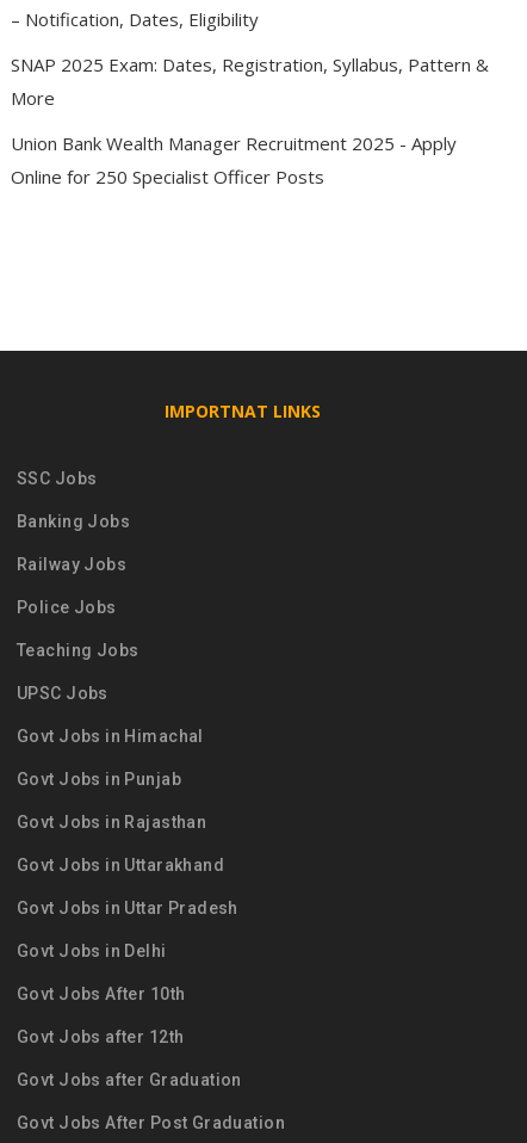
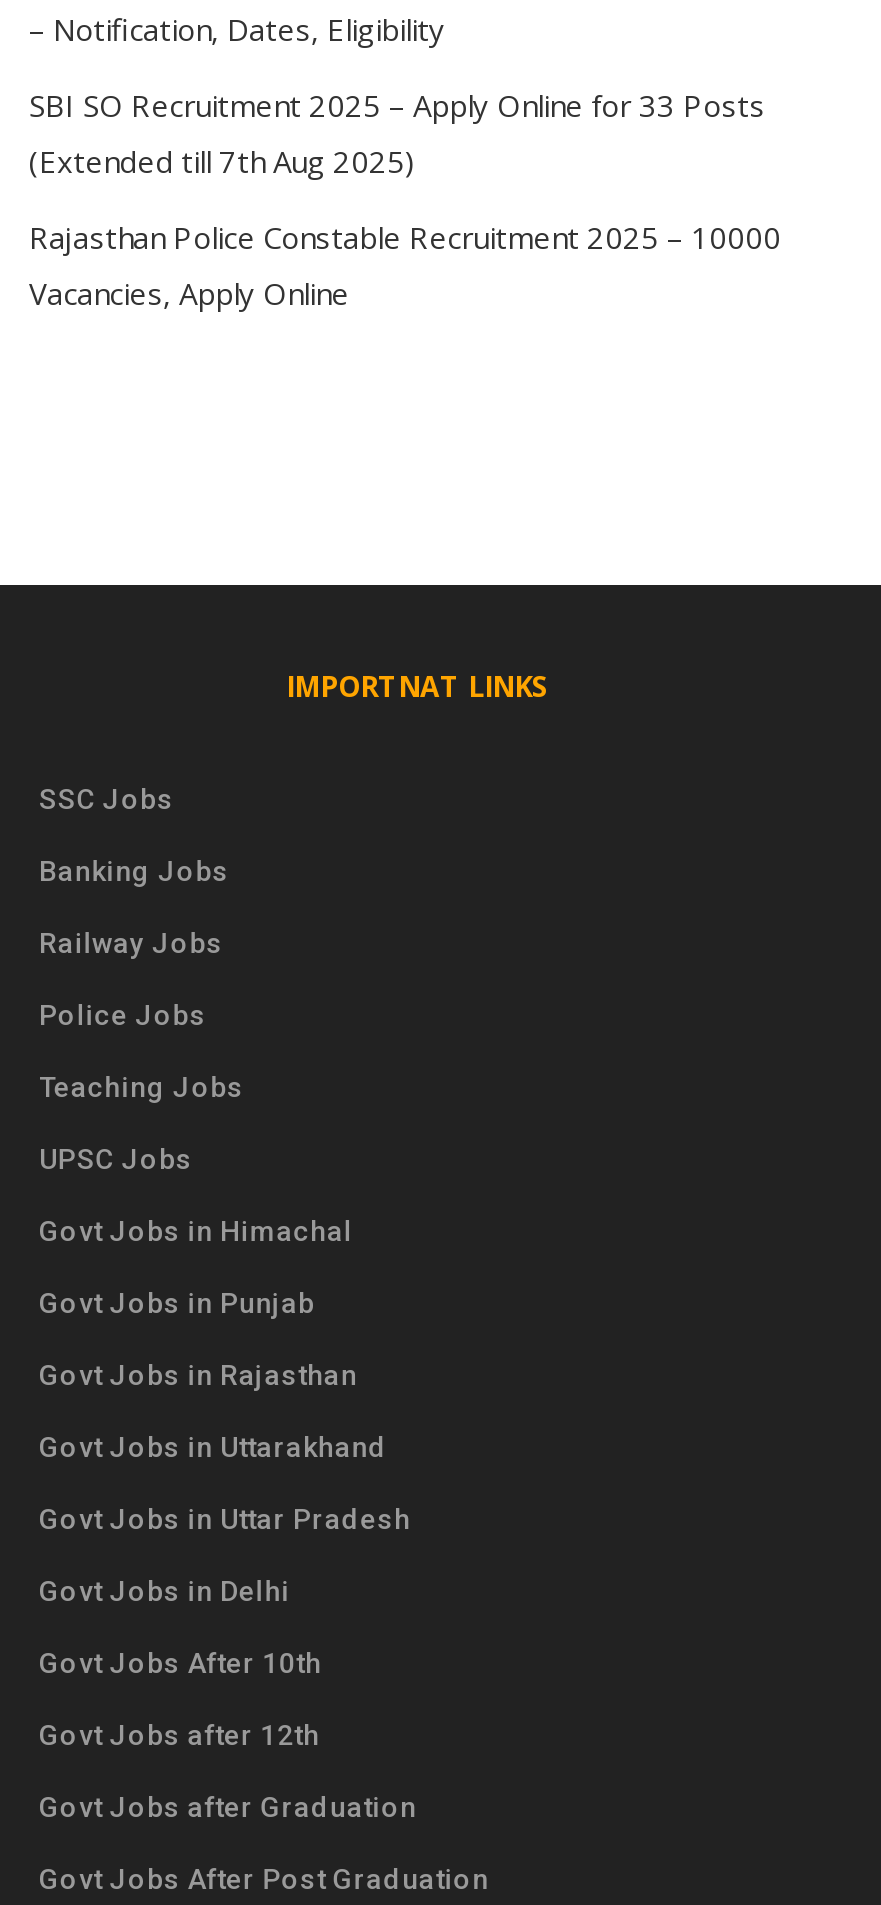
[11,52,489,110] SNAP 2025 Exam: Dates, Registration, Syllabus, Pattern & | More -> [29,85,765,181] SBI SO Recruitment 2025 – Apply Online for 33 Posts | (Extended till 7th Aug 2025)
[11,131,457,189] Union Bank Wealth Manager Recruitment 2025 - Apply | Online for 250 Specialist Officer Posts -> [29,217,781,313] Rajasthan Police Constable Recruitment 2025 – 10000 | Vacancies, Apply Online

